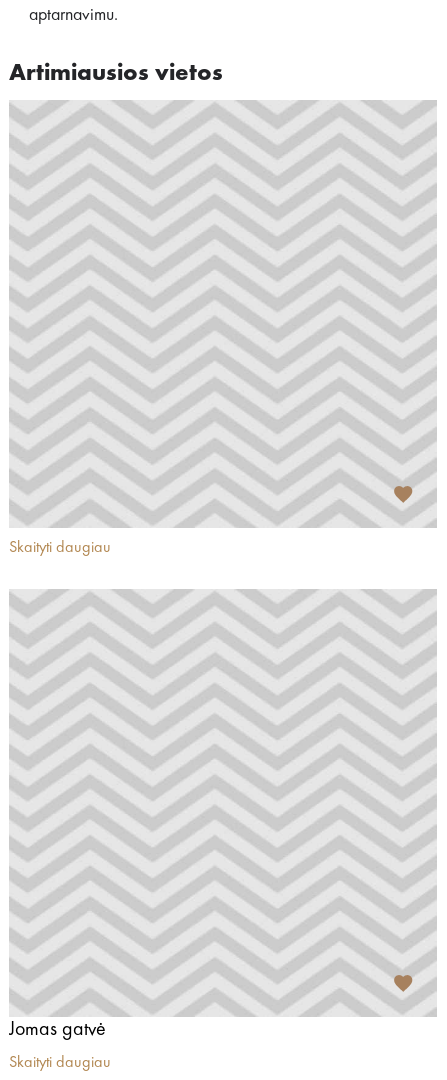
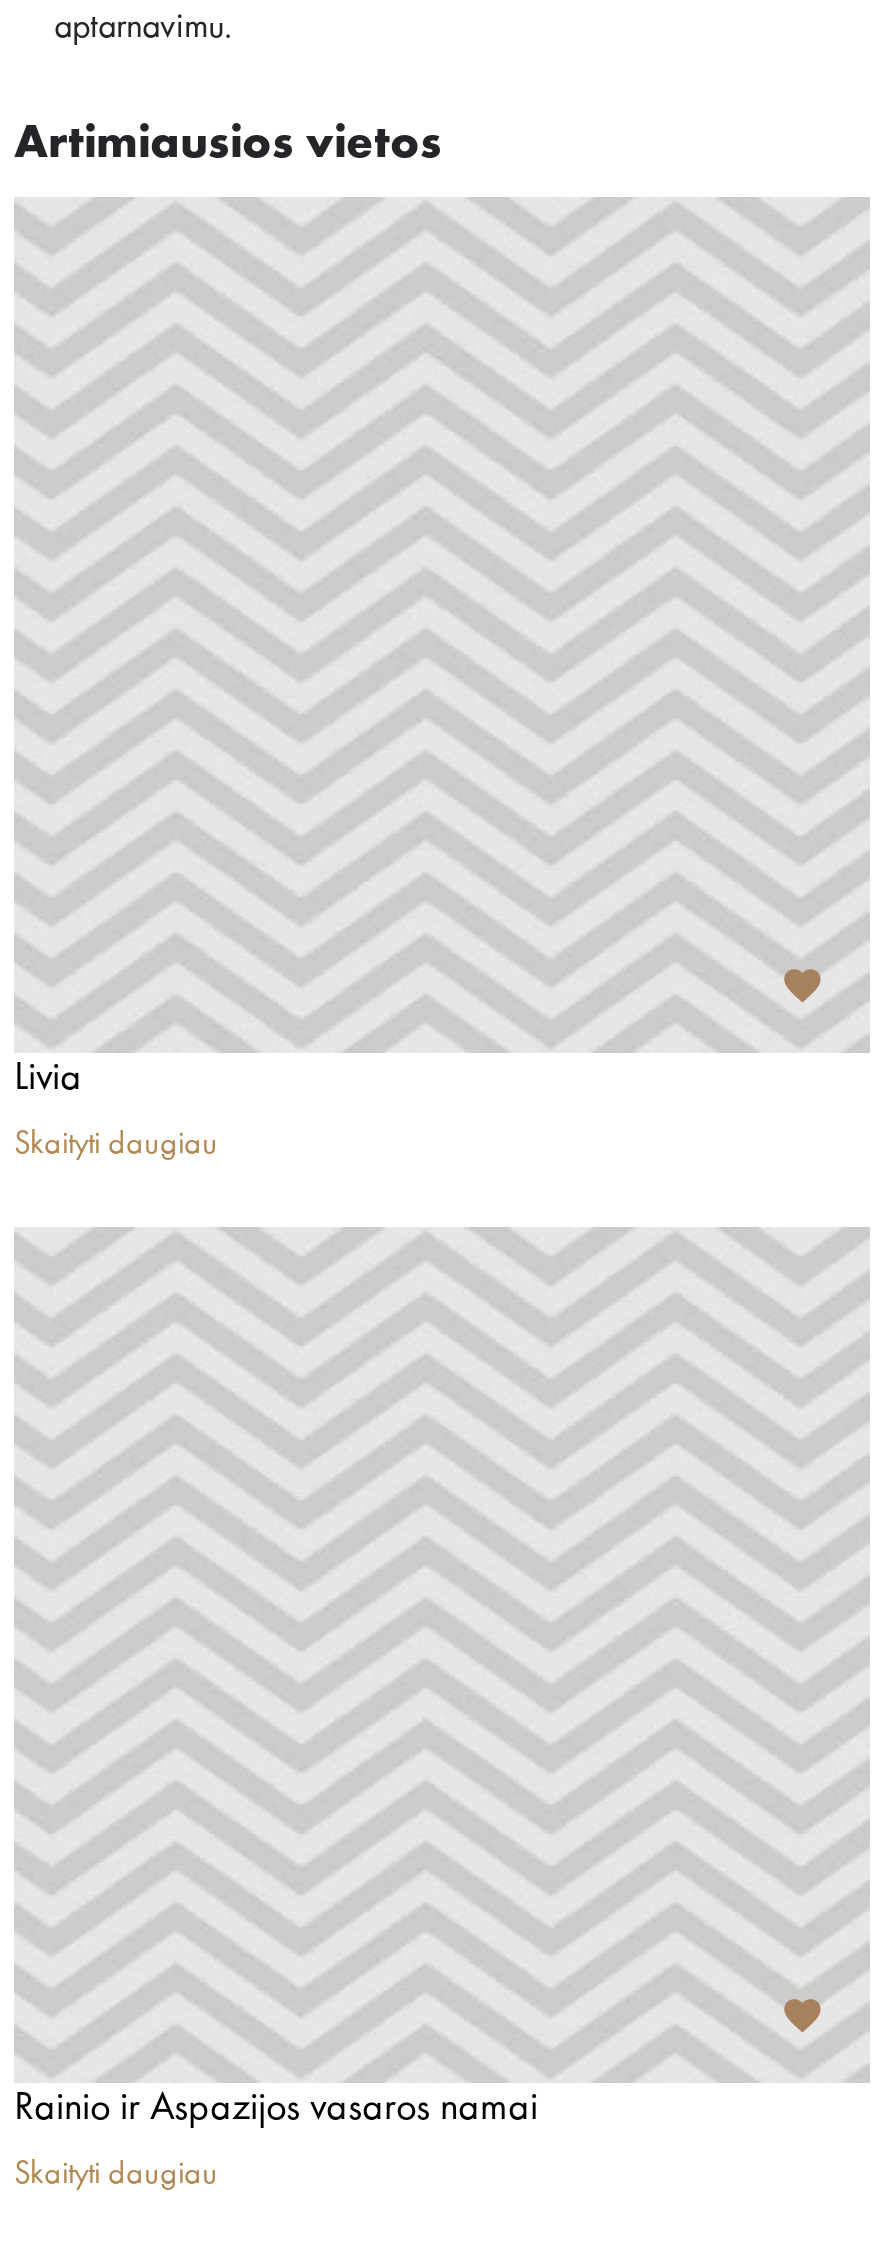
none -> [14,1059,82,1099] Livia
[9,1020,106,1040] Jomas gatvė -> [14,2089,538,2129] Rainio ir Aspazijos vasaros namai

